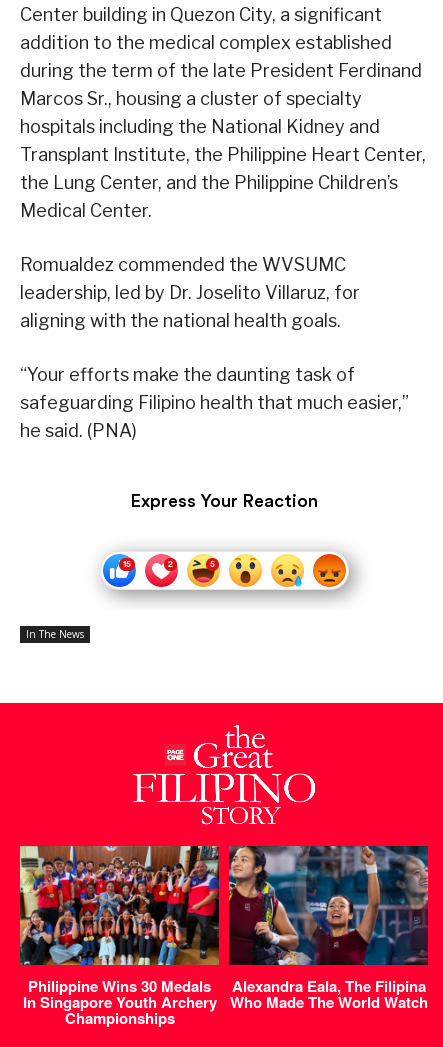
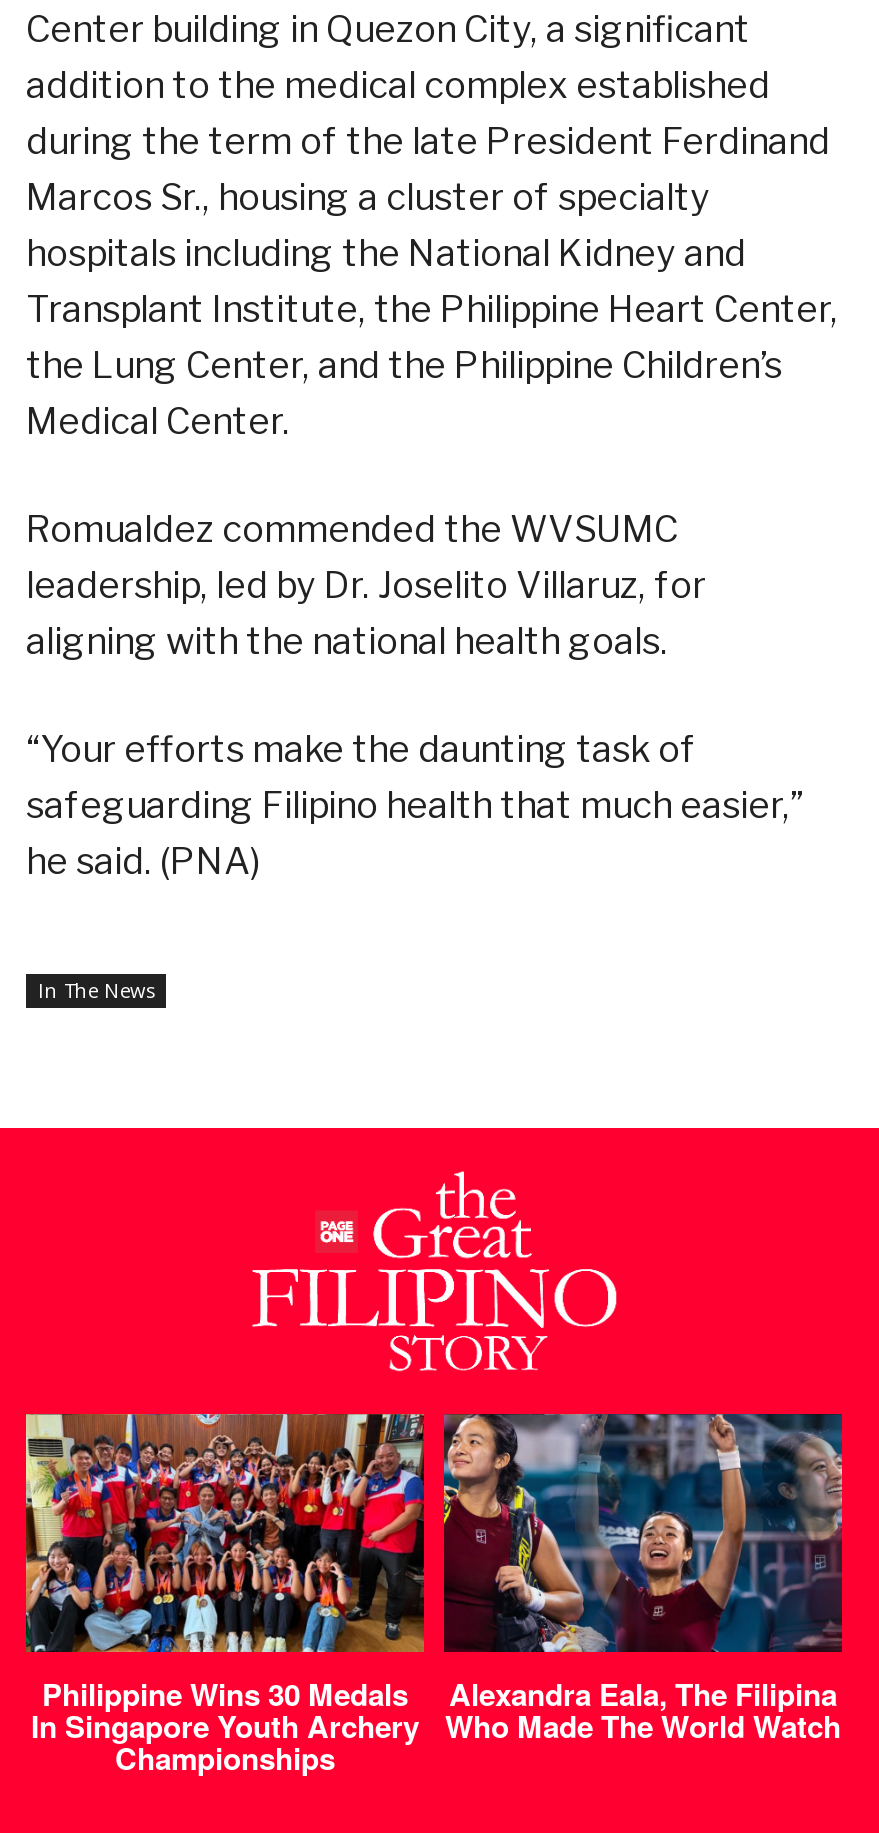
[130,492,318,510] Express Your Reaction -> none
[102,553,358,601] [image] -> none

